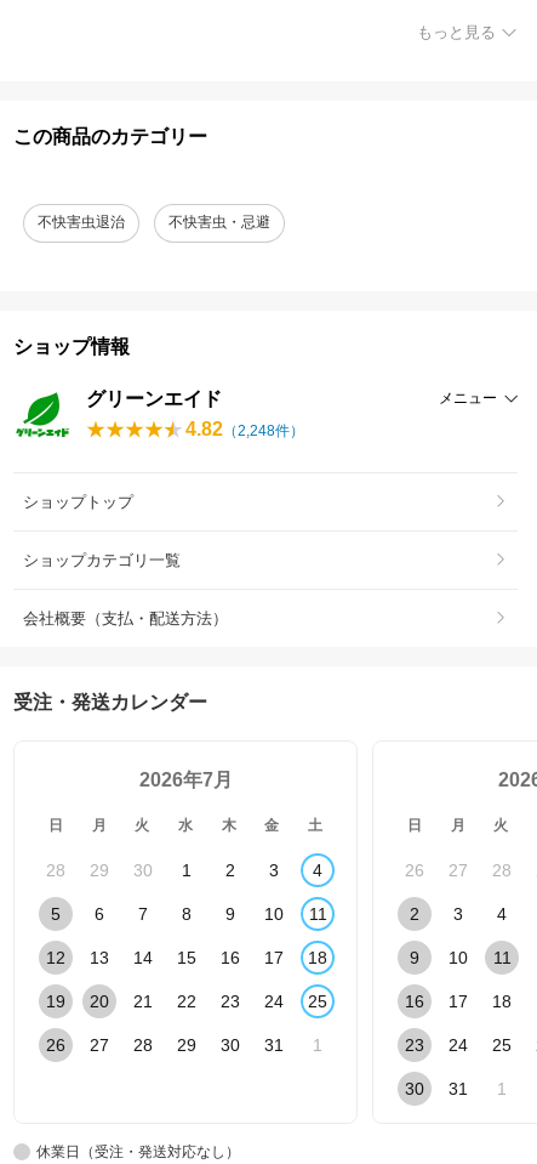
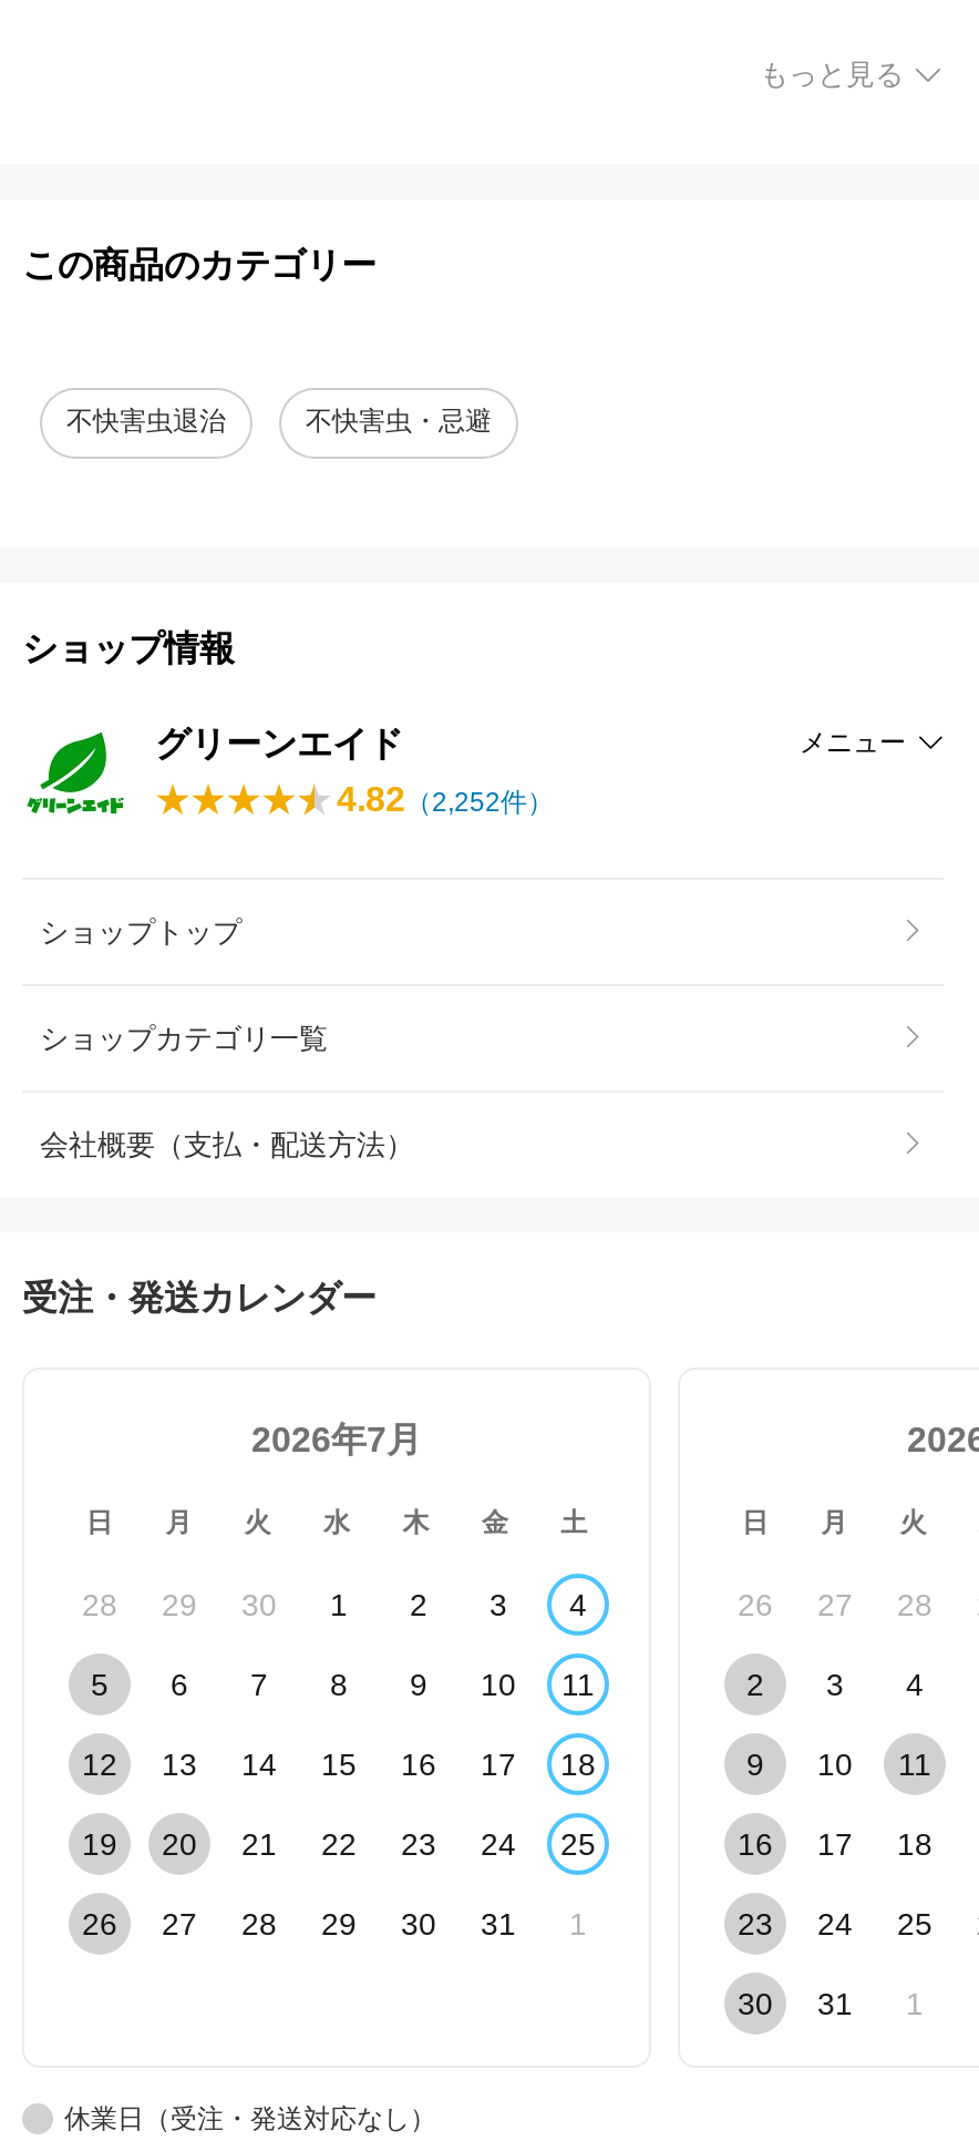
[185,418,304,439] 4.82（2,248件） -> [337,779,554,817] 4.82（2,252件）

